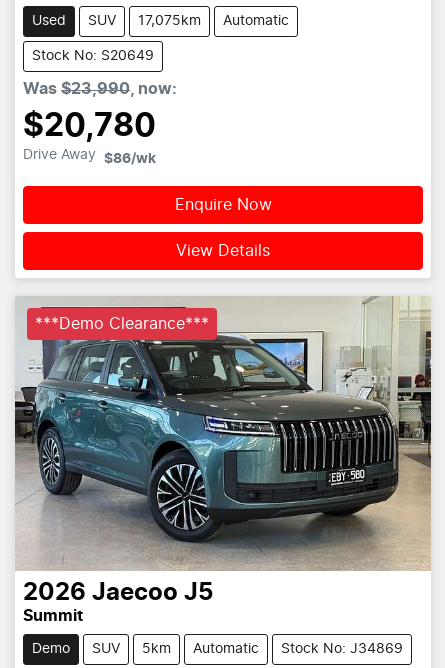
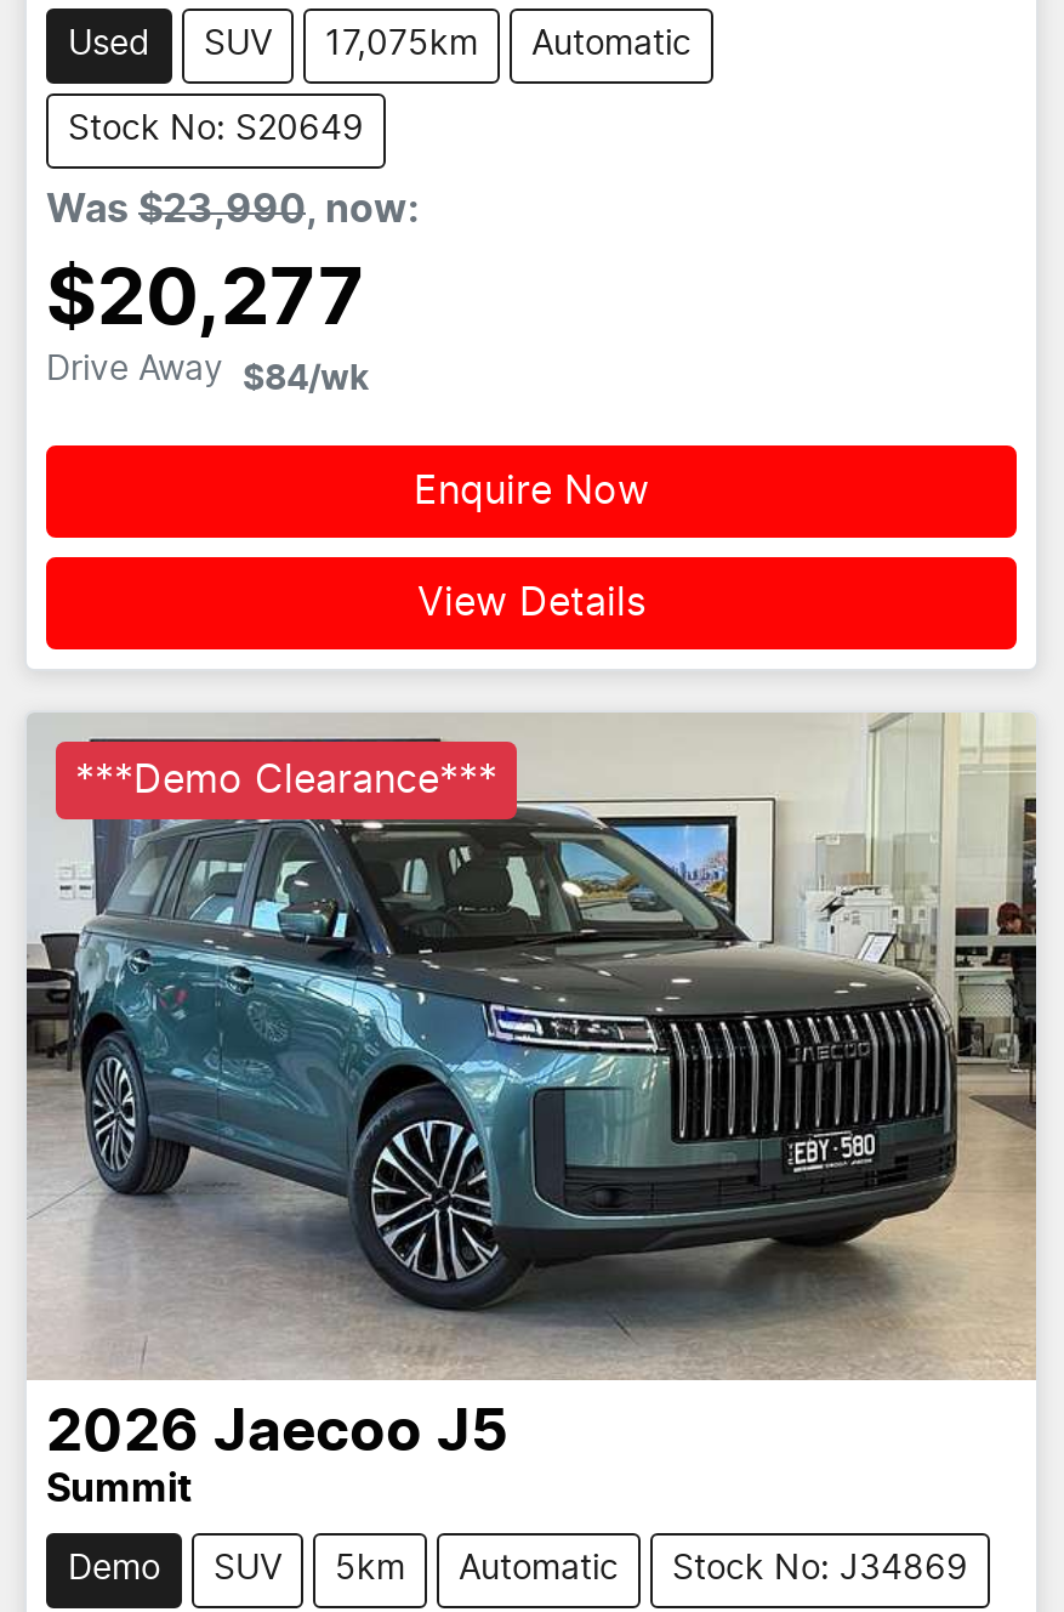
[23,110,156,142] $20,780 -> [46,261,364,339] $20,277
[23,148,156,166] Drive Away $86/wk -> [46,353,369,397] Drive Away $84/wk

